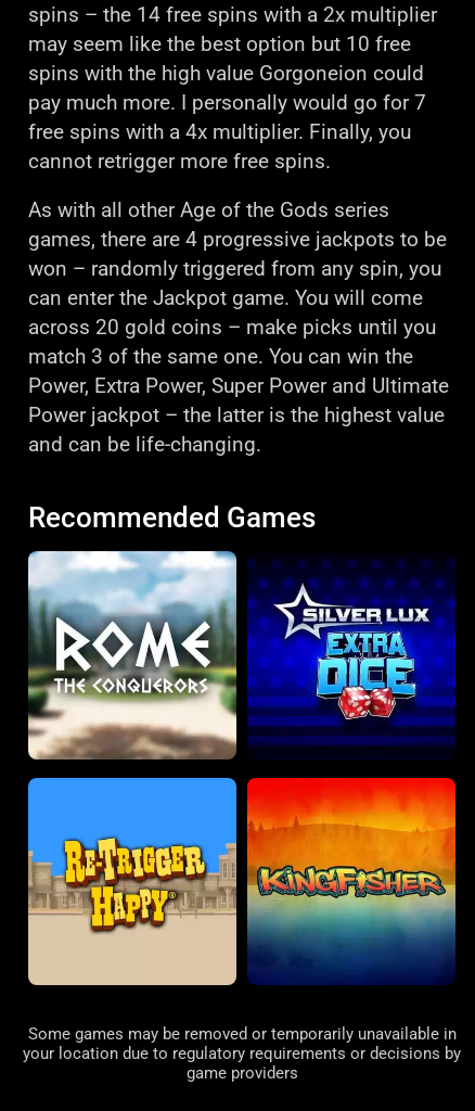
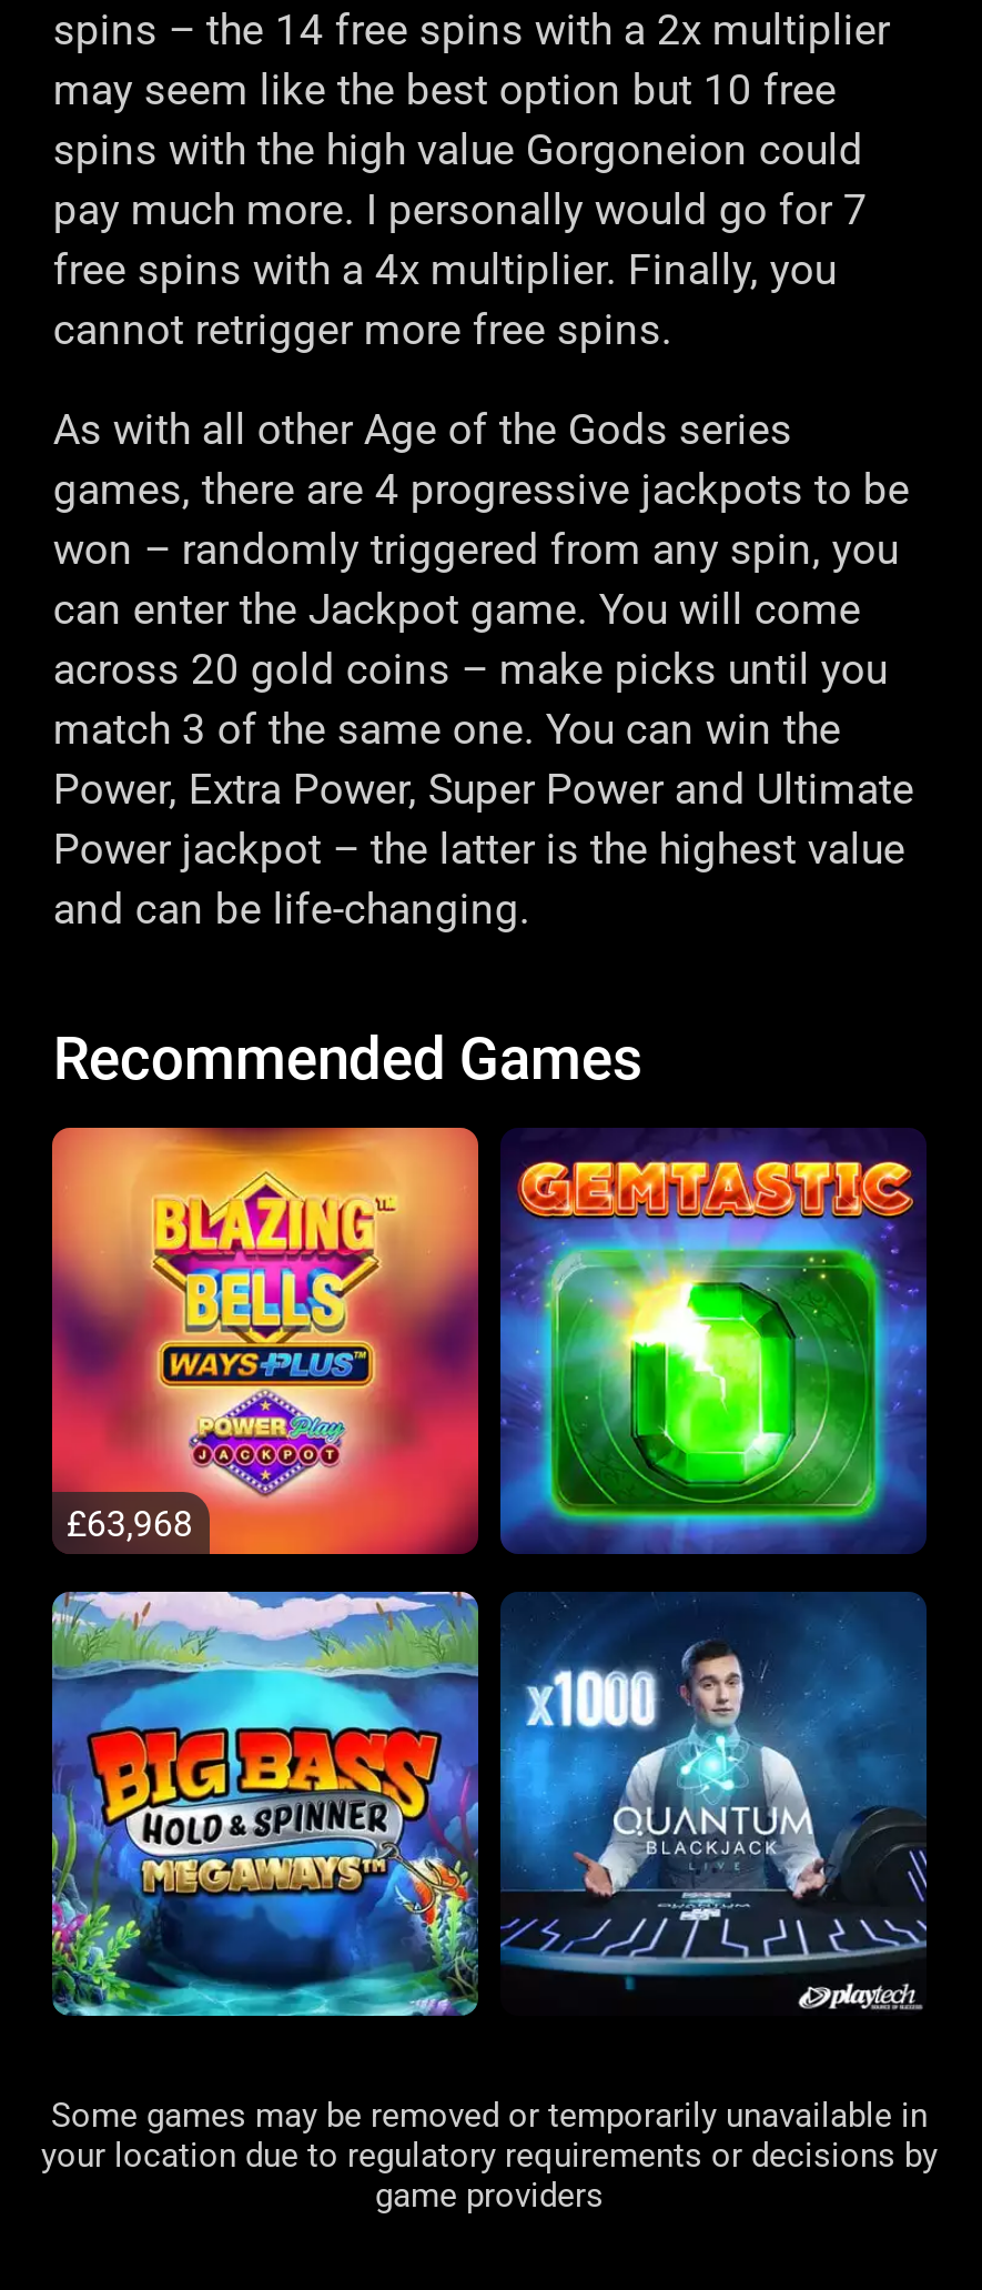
none -> [66,1502,193,1544] £63,968
[27,550,237,759] [image] -> [50,1126,480,1556] [image]
[246,552,455,758] [image] -> [498,1128,927,1554] [image]
[27,777,237,986] [image] -> [50,1590,480,2018] [image]
[246,777,457,985] [image] -> [498,1592,929,2014] [image]

